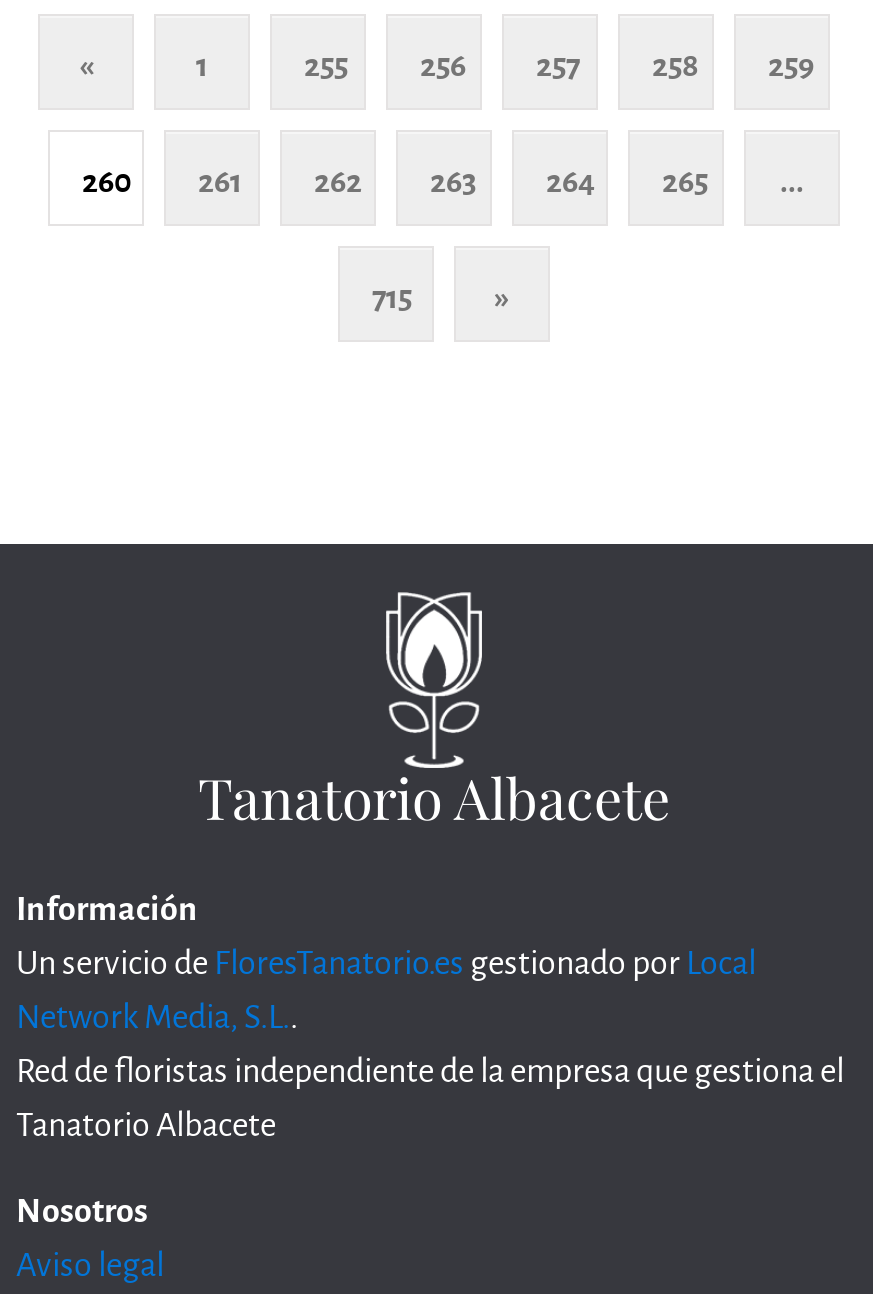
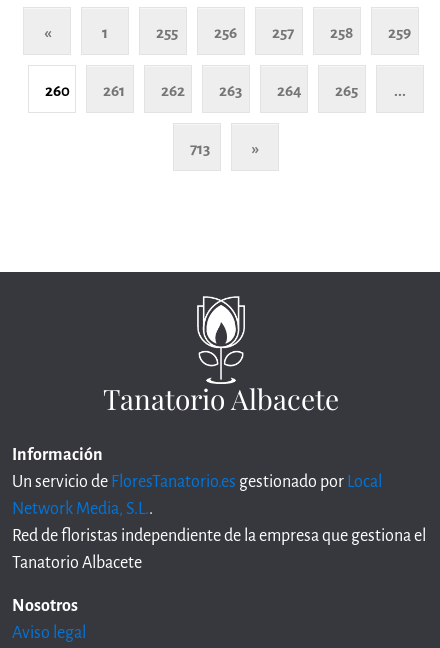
[372,280,412,314] 715 -> [190,140,210,157] 713

